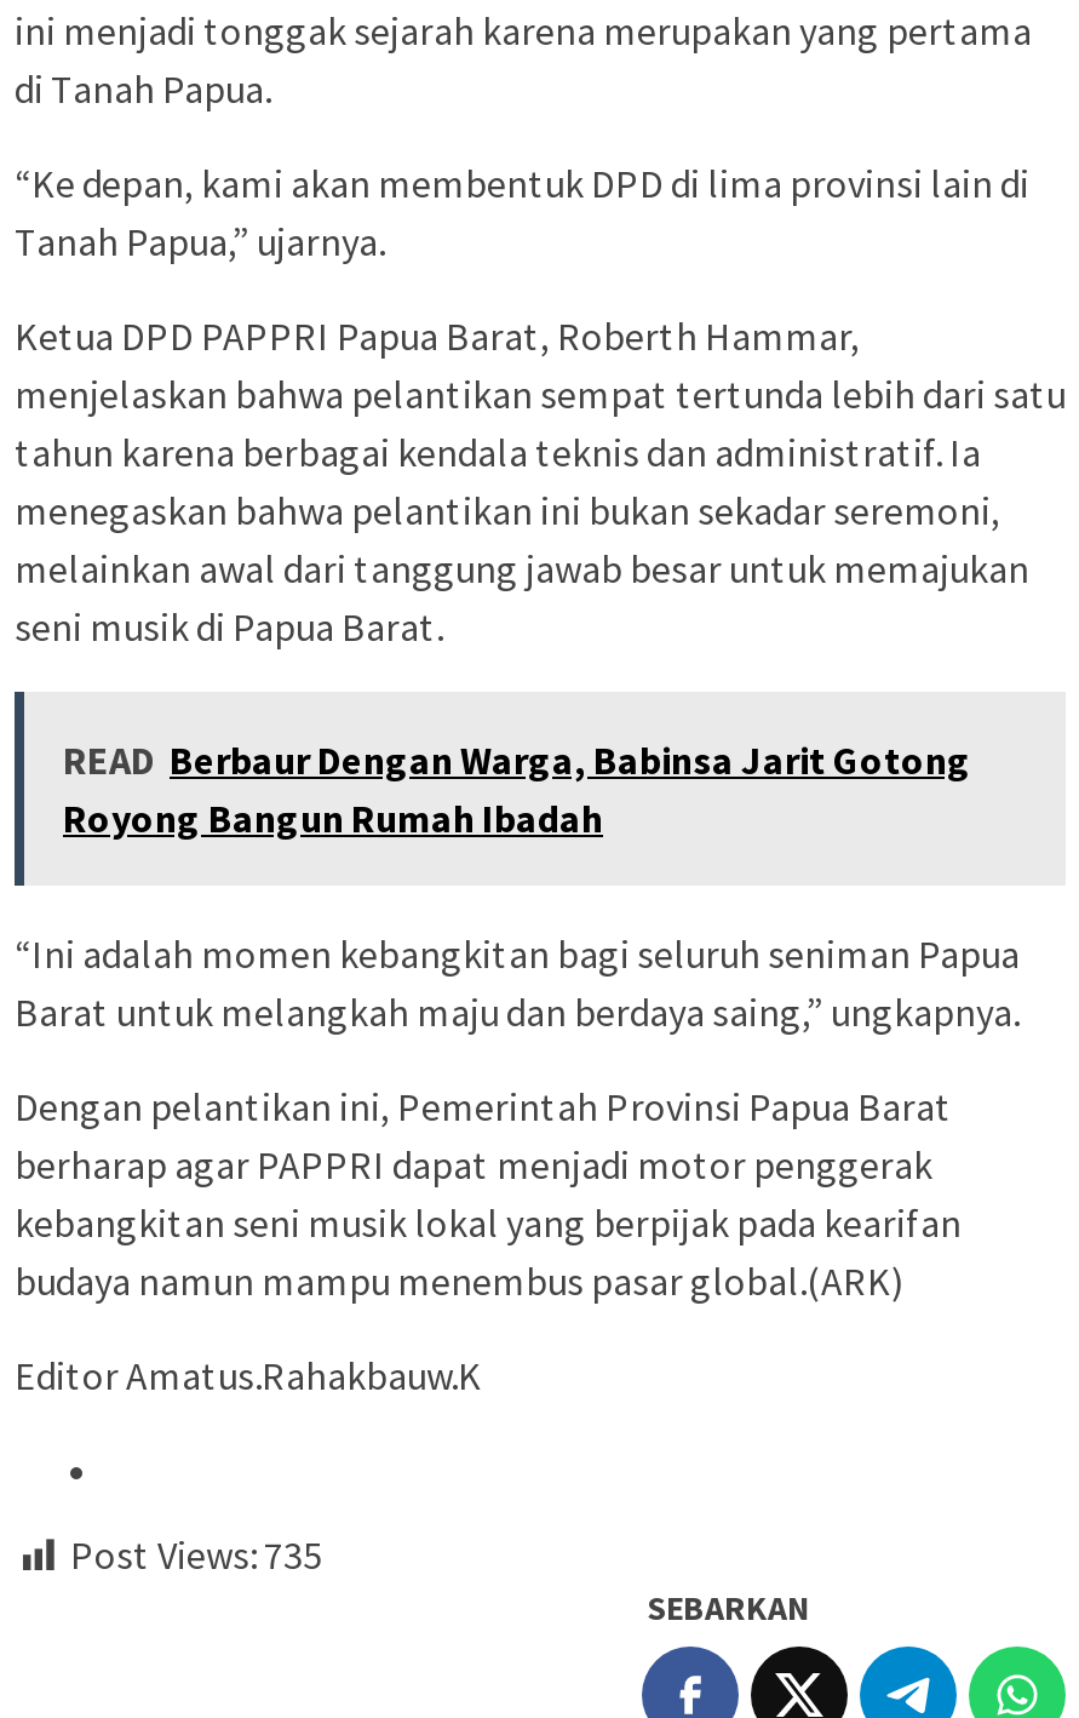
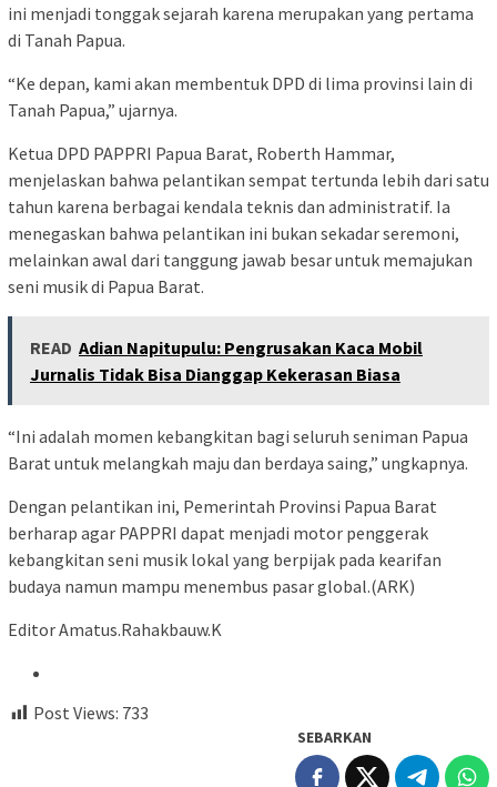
[63,734,971,841] READ Berbaur Dengan Warga, Babinsa Jarit Gotong | Royong Bangun Rumah Ibadah -> [30,336,423,385] READ Adian Napitupulu: Pengrusakan Kaca Mobil | Jurnalis Tidak Bisa Dianggap Kekerasan Biasa
[70,1530,322,1579] Post Views: 735 -> [33,701,149,723] Post Views: 733

